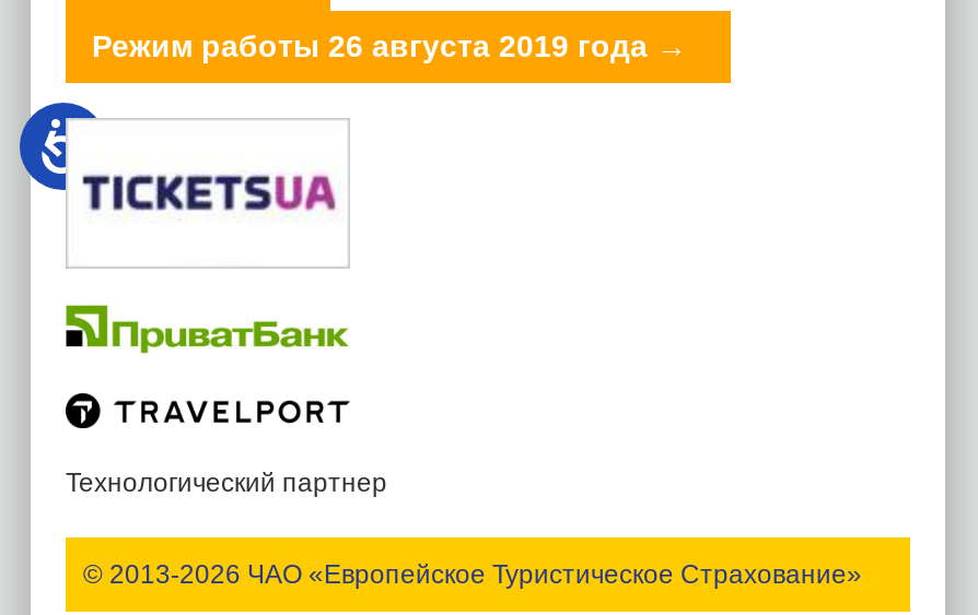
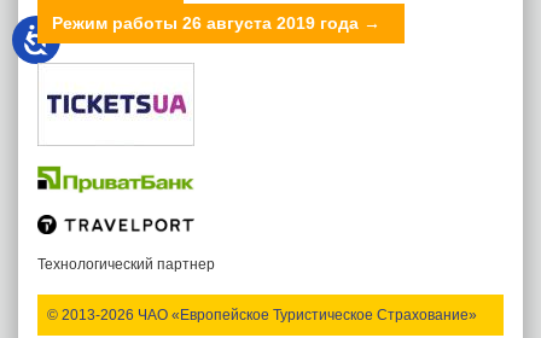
[18,33,107,192] [image] -> [11,14,62,103] [image]

